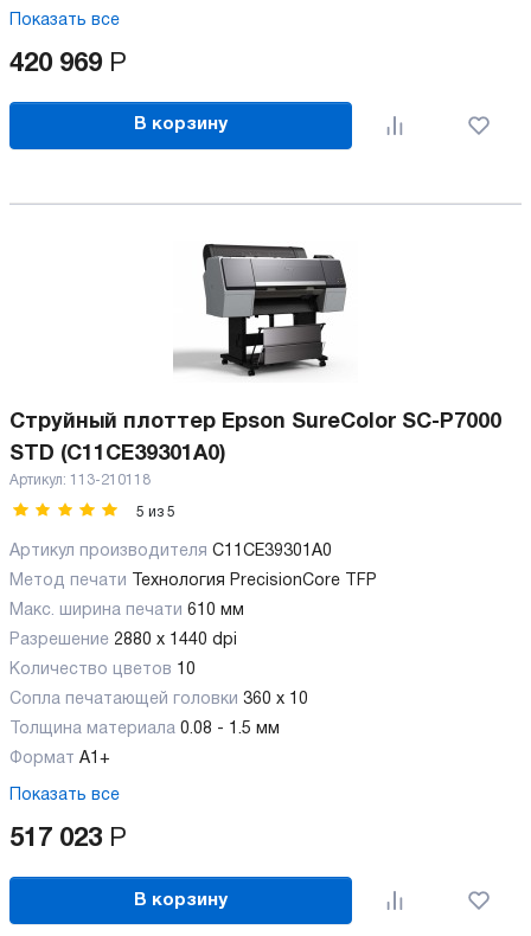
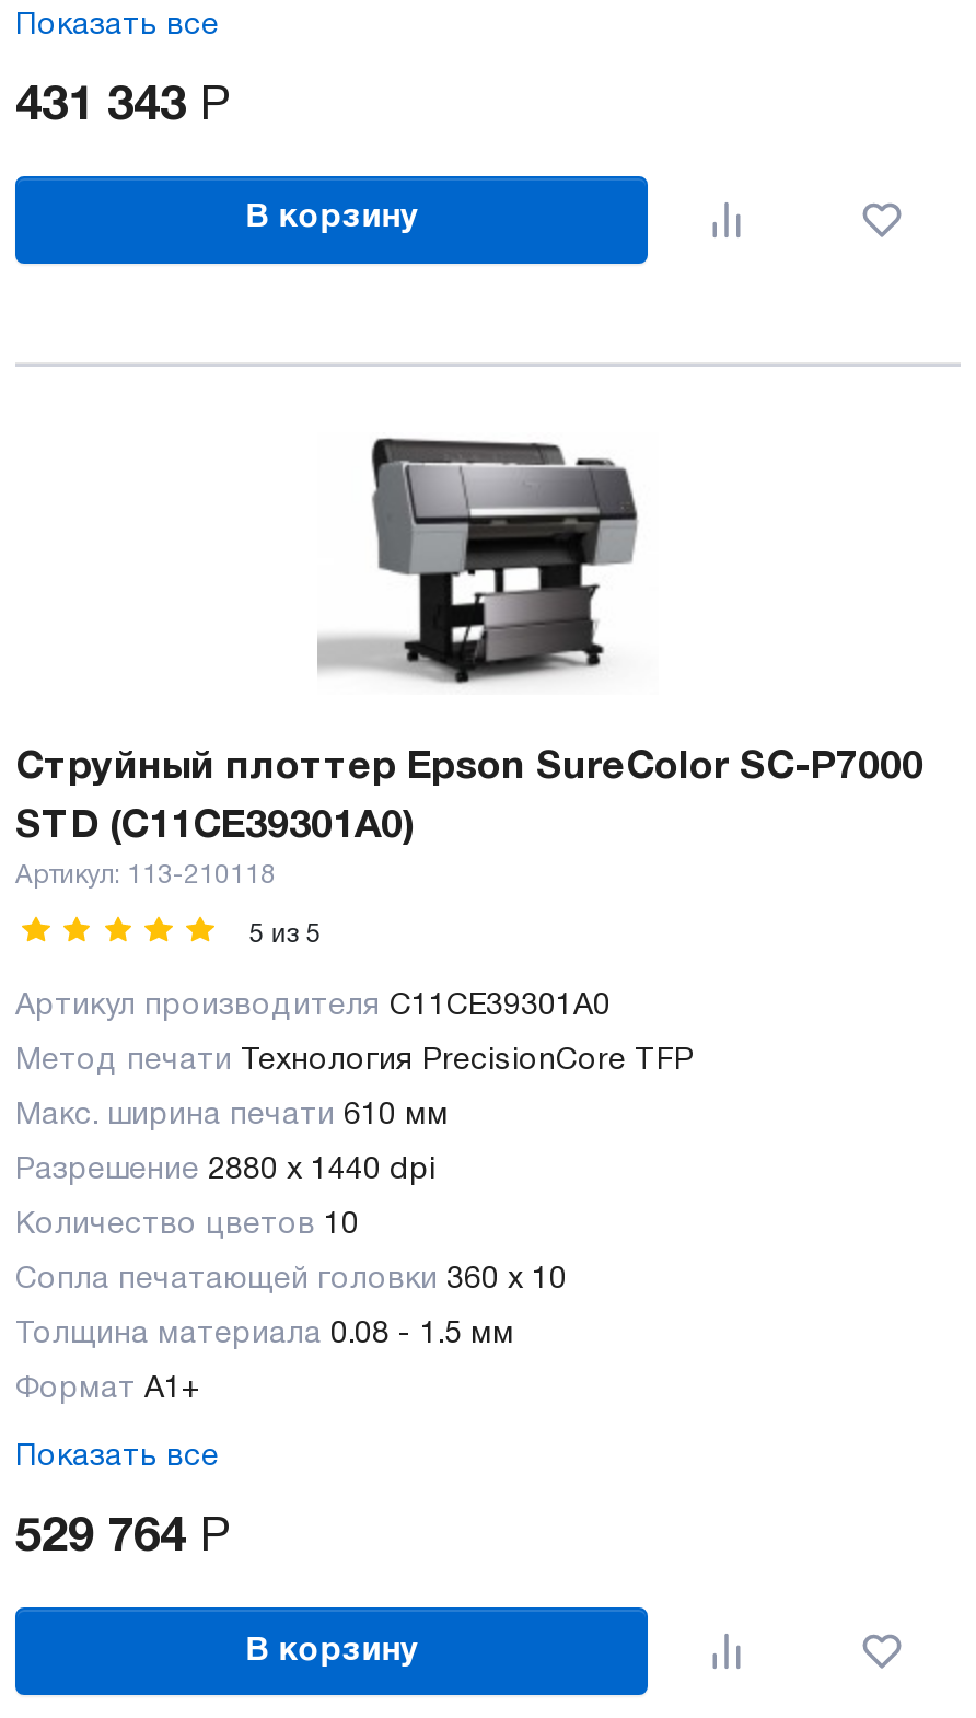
[9,52,127,75] 420 969 Р -> [15,83,232,127] 431 343 Р
[9,827,127,851] 517 023 Р -> [15,1516,232,1560] 529 764 Р

